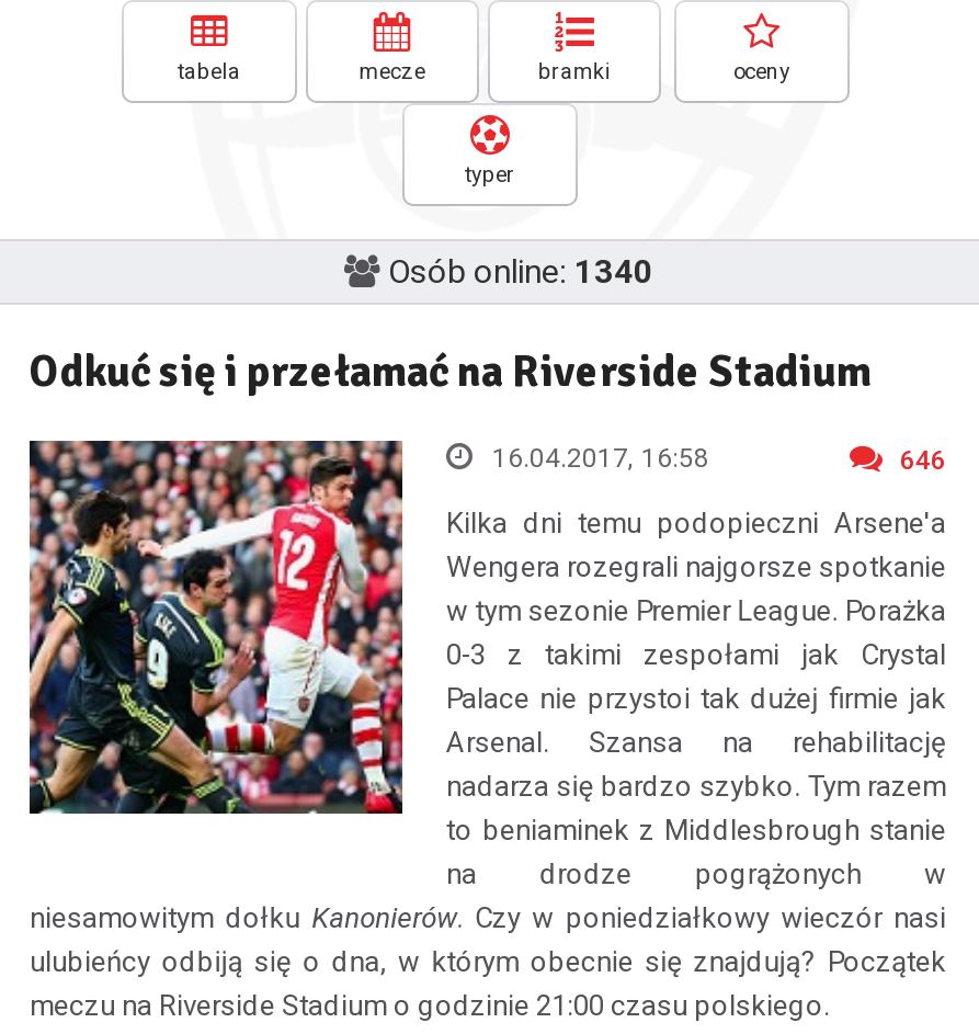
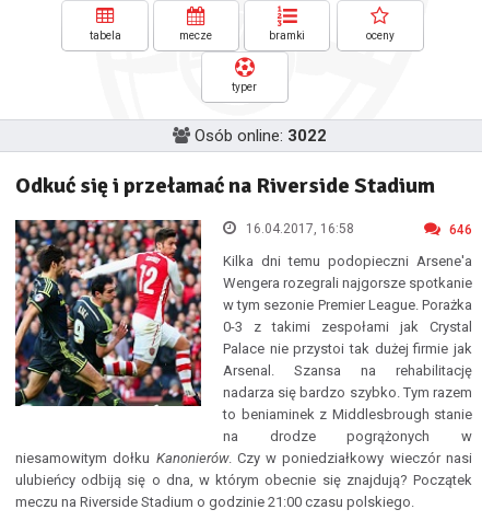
[388,252,653,292] Osób online: 1340 -> [194,126,326,146] Osób online: 3022

